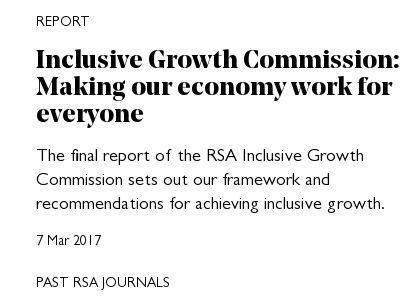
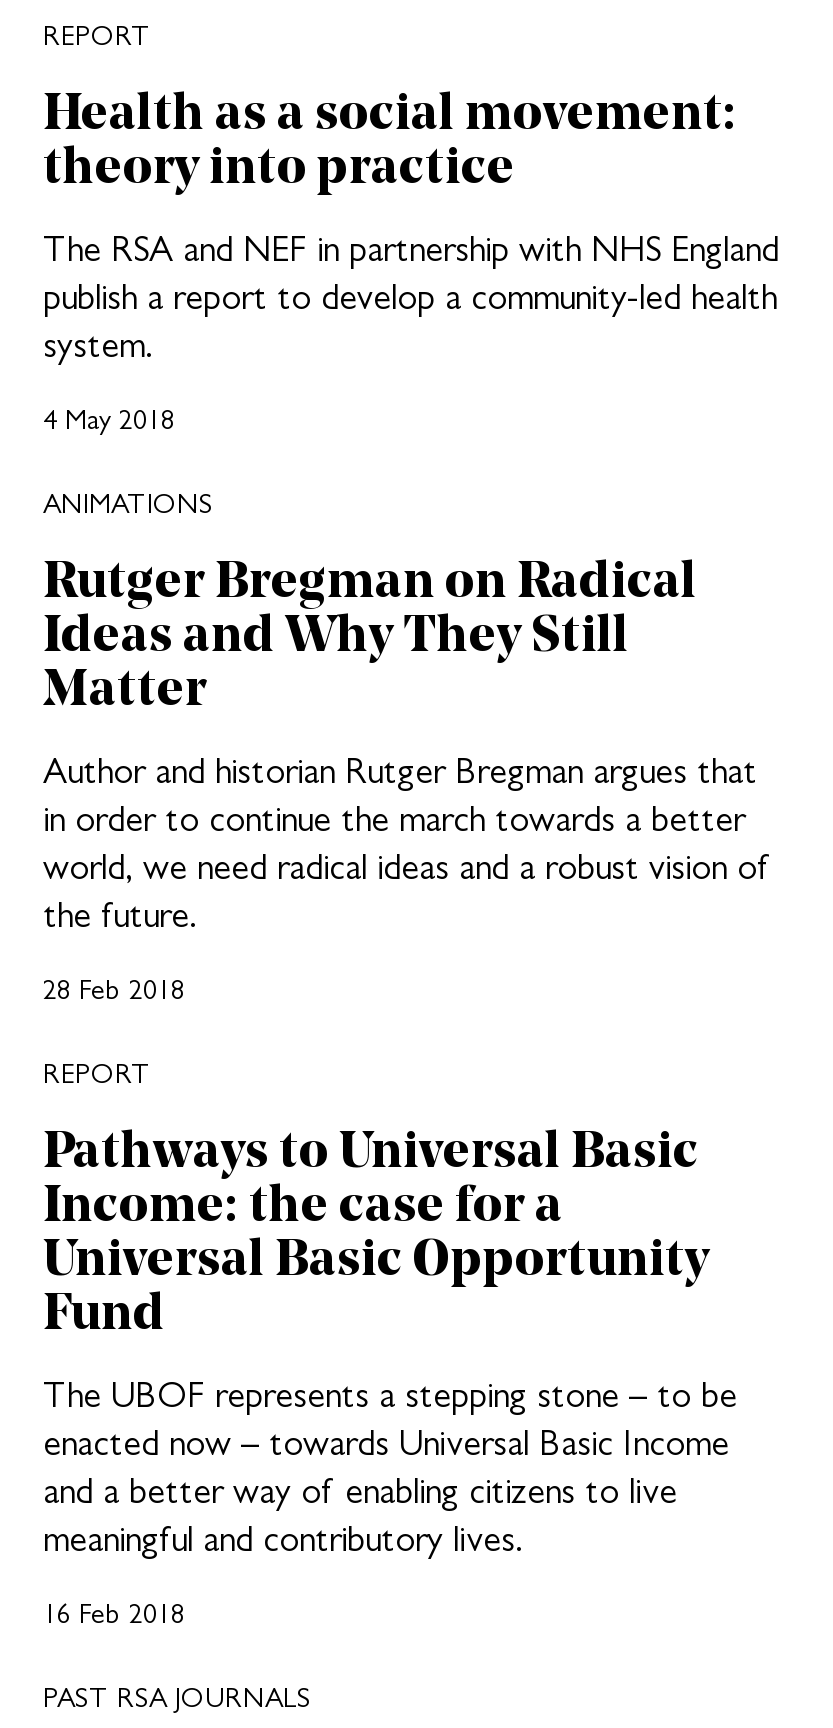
[36,42,400,247] Inclusive Growth Commission: | Making our economy work for | everyone | The final report of the RSA Inclusive Growth | Commission sets out our framework and | recommendations for achieving inclusive growth. | 7 Mar 2017 -> [43,78,779,1628] Health as a social movement: | theory into practice | The RSA and NEF in partnership with NHS England | publish a report to develop a community-led health | system. | 4 May 2018 | ANIMATIONS | Rutger Bregman on Radical | Ideas and Why They Still | Matter | Author and historian Rutger Bregman argues that | in order to continue the march towards a better | world, we need radical ideas and a robust vision of | the future. | 28 Feb 2018 | REPORT | Pathways to Universal Basic | Income: the case for a | Universal Basic Opportunity | Fund | The UBOF represents a stepping stone – to be | enacted now – towards Universal Basic Income | and a better way of enabling citizens to live | meaningful and contributory lives. | 16 Feb 2018

